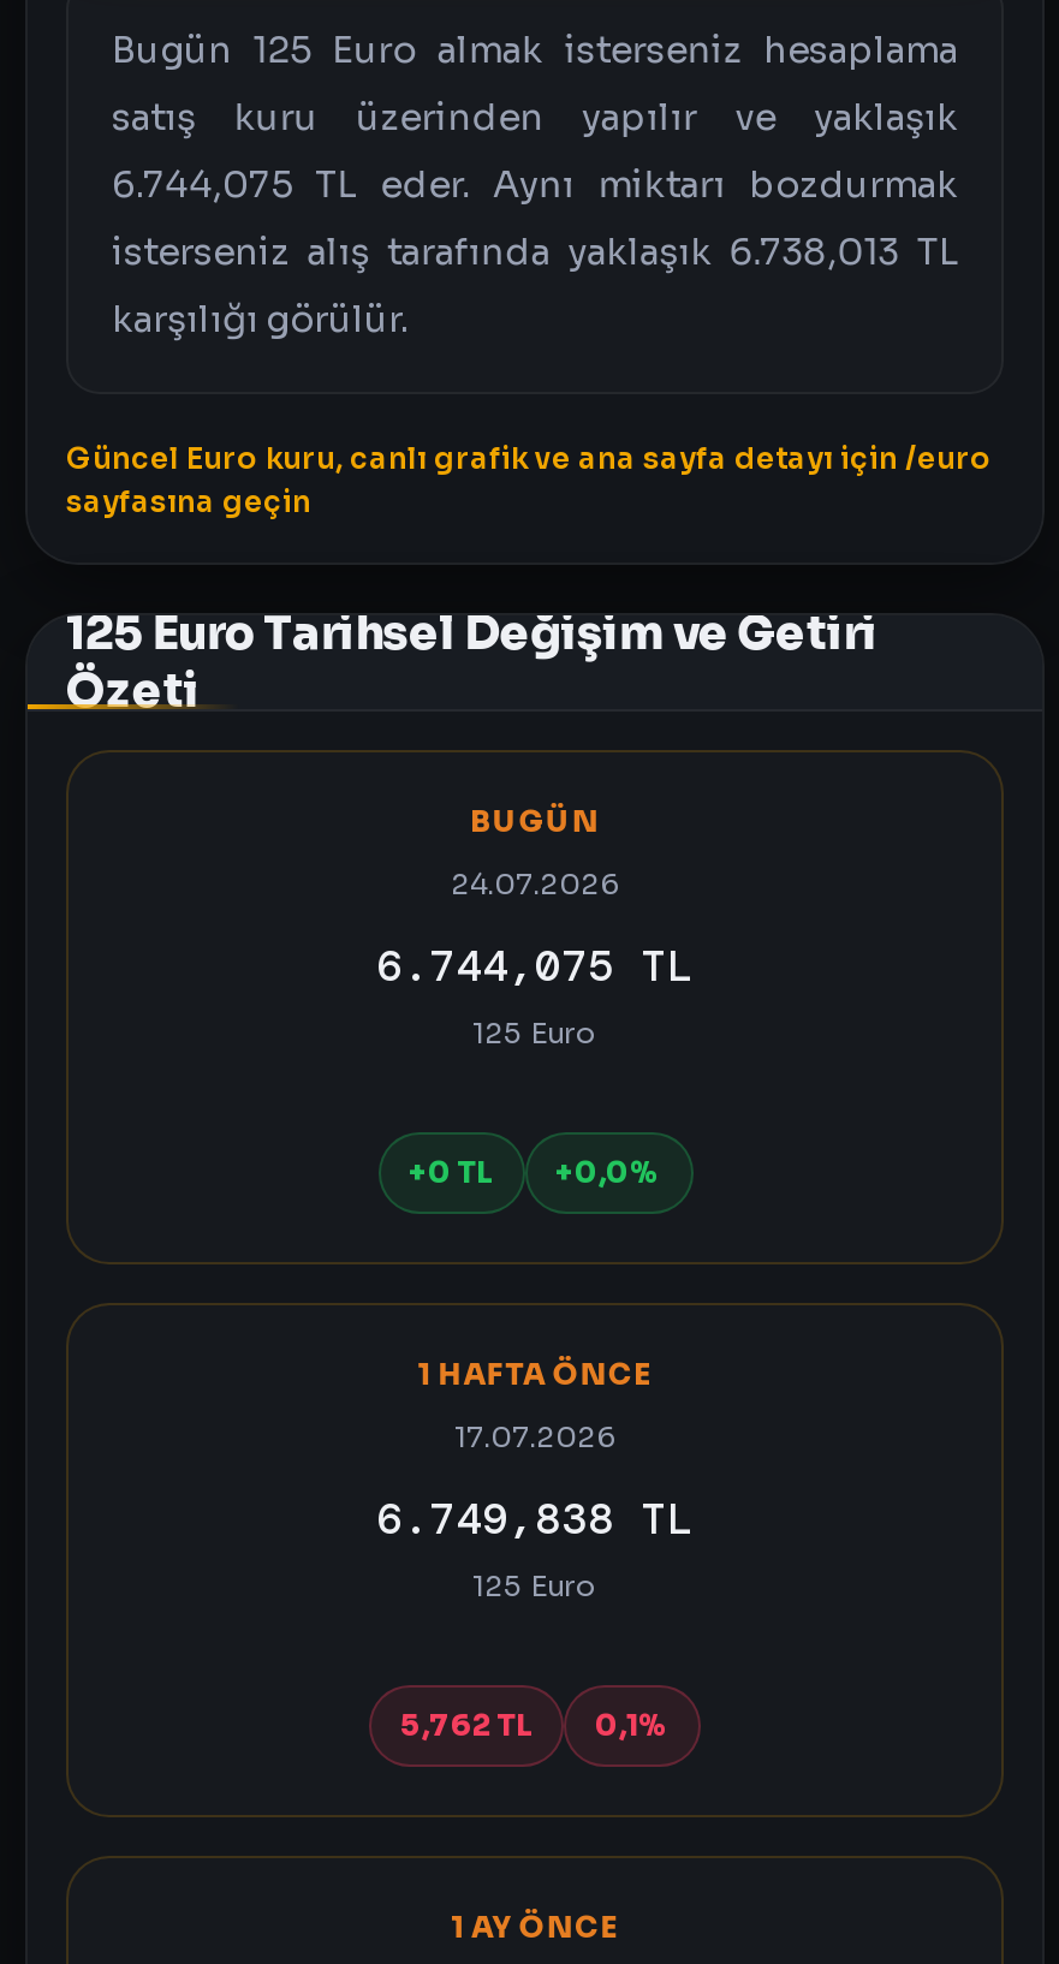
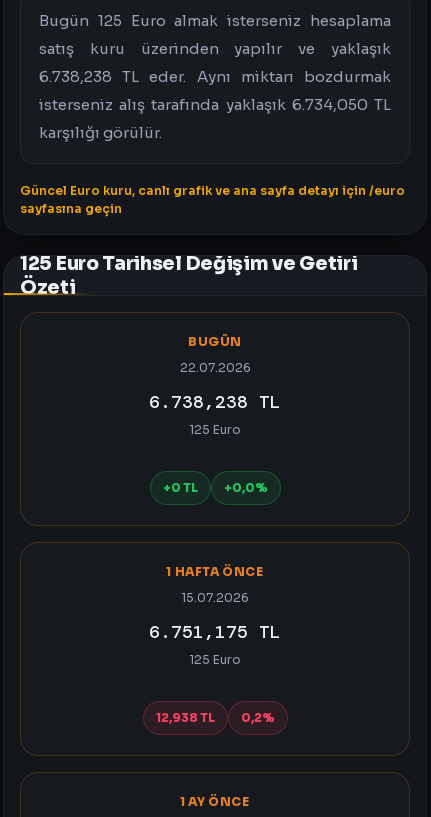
[112,161,958,207] 6.744,075 TL eder. Aynı miktarı bozdurmak -> [39,67,391,86] 6.738,238 TL eder. Aynı miktarı bozdurmak
[112,228,958,274] isterseniz alış tarafında yaklaşık 6.738,013 TL -> [39,95,391,114] isterseniz alış tarafında yaklaşık 6.734,050 TL
[451,865,619,901] 24.07.2026 -> [179,360,250,375] 22.07.2026
[376,938,694,995] 6.744,075 TL -> [149,390,281,414] 6.738,238 TL
[454,1418,615,1454] 17.07.2026 -> [181,590,249,605] 15.07.2026
[376,1490,694,1548] 6.749,838 TL -> [149,620,281,644] 6.751,175 TL
[400,1707,533,1743] 5,762 TL -> [155,710,214,725] 12,938 TL
[595,1707,670,1743] 0,1% -> [240,710,274,725] 0,2%

